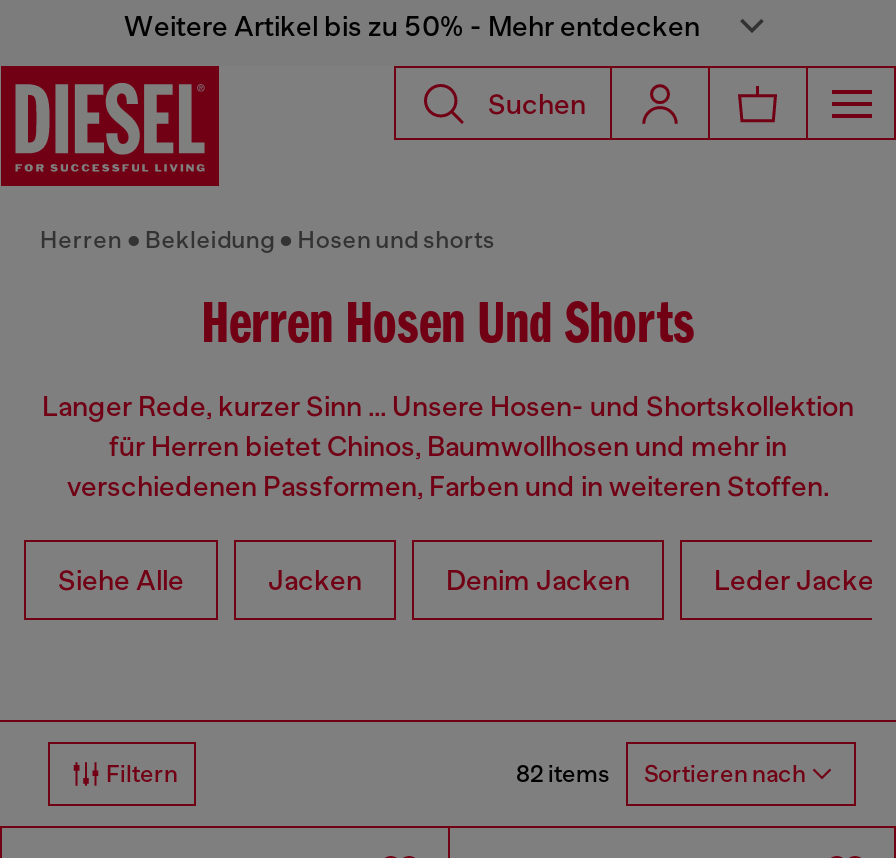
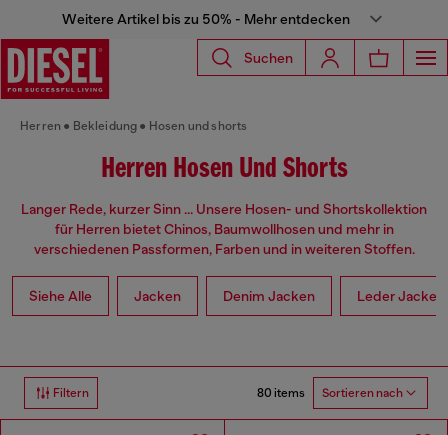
[516,760,806,789] 82 items Sortieren nach -> [257,386,403,400] 80 items Sortieren nach

